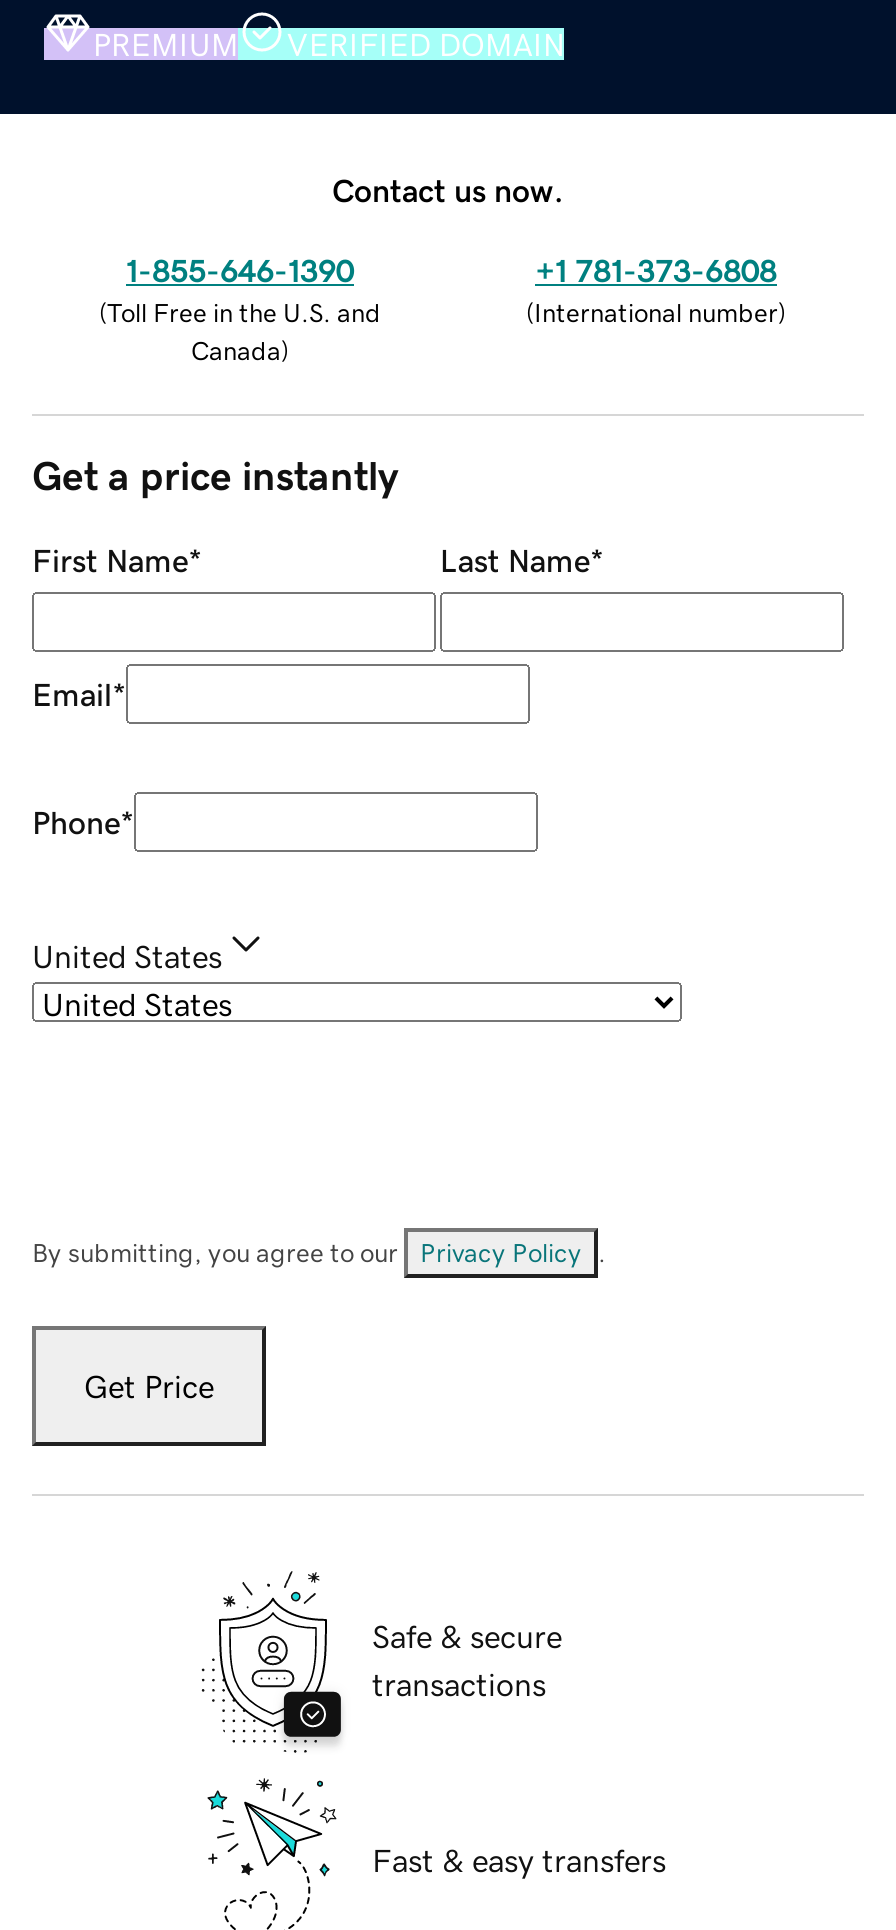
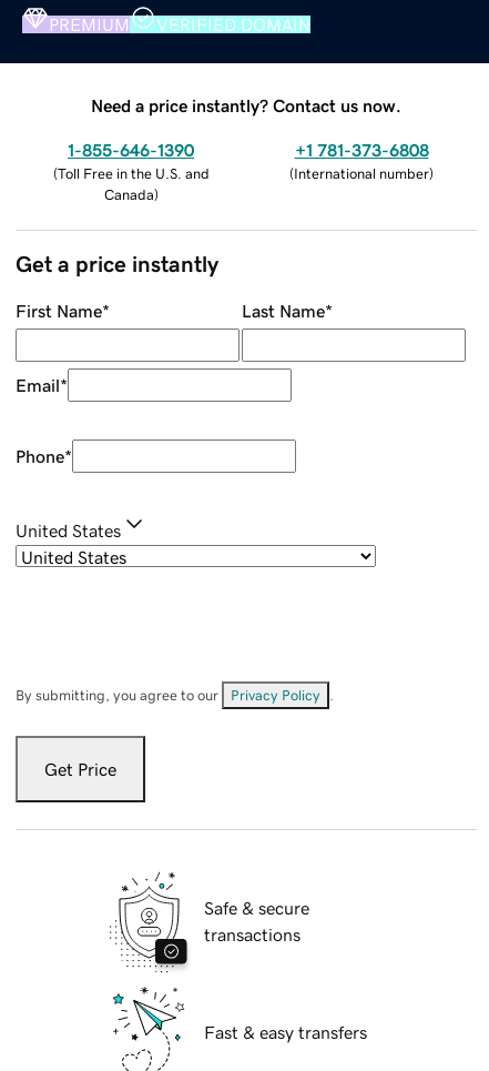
[332,173,564,205] Contact us now. -> [91,96,401,114] Need a price instantly? Contact us now.

